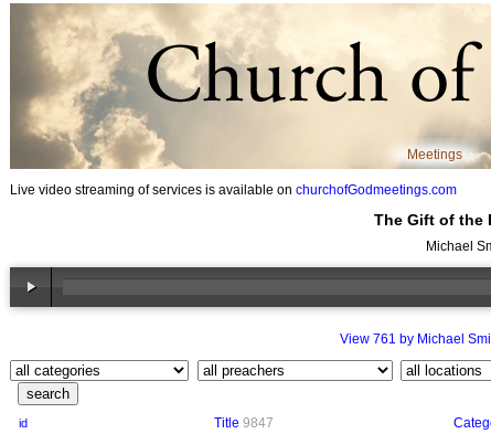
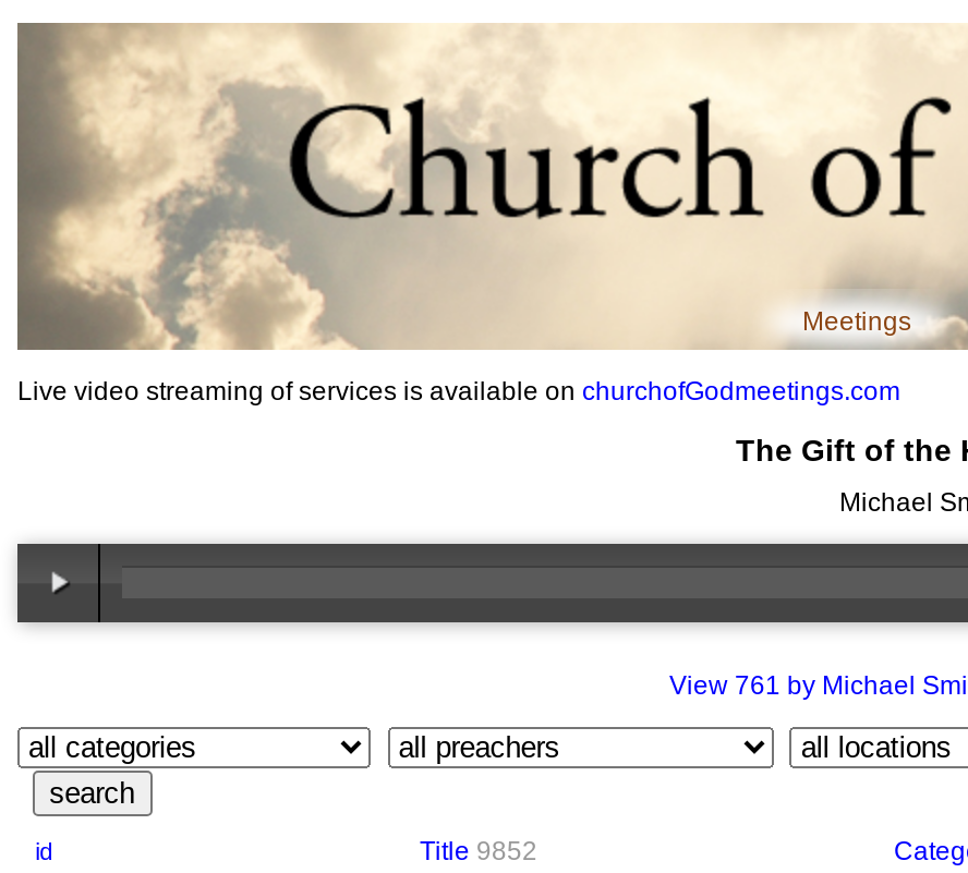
[214,415,273,430] Title 9847 -> [420,835,537,865] Title 9852

